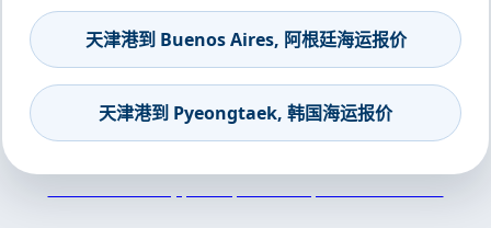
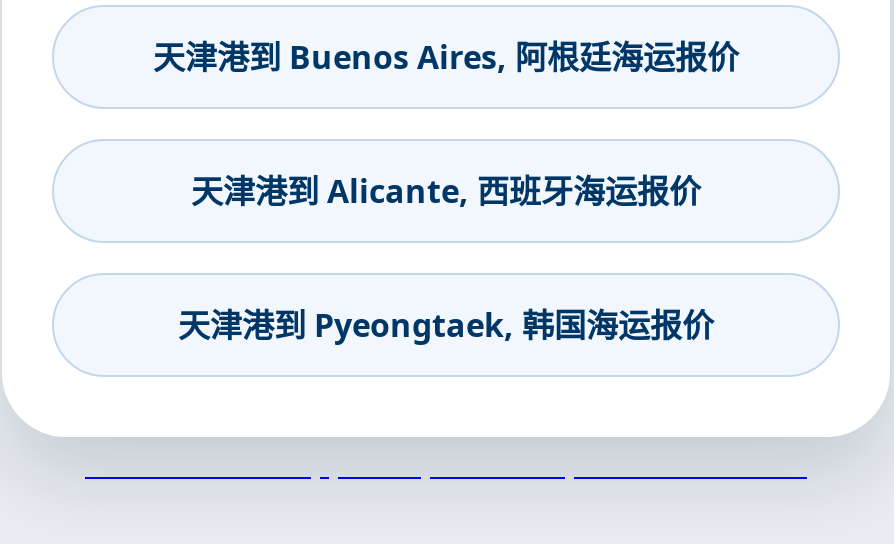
none -> [191,169,701,213] 天津港到 Alicante, 西班牙海运报价

